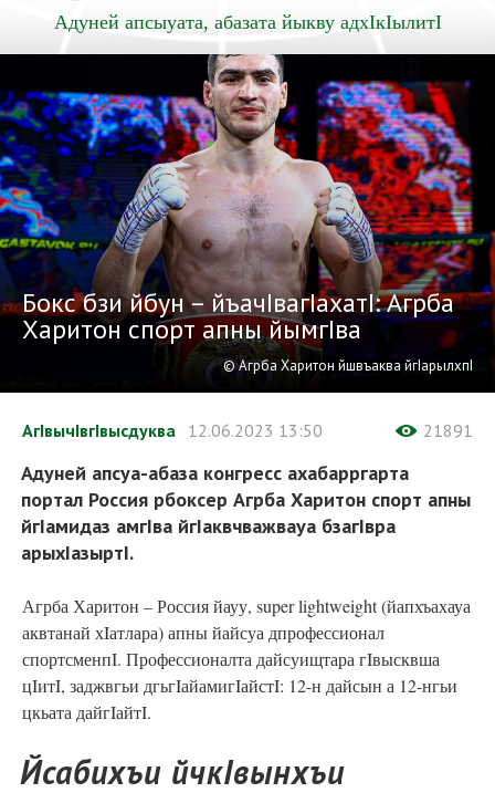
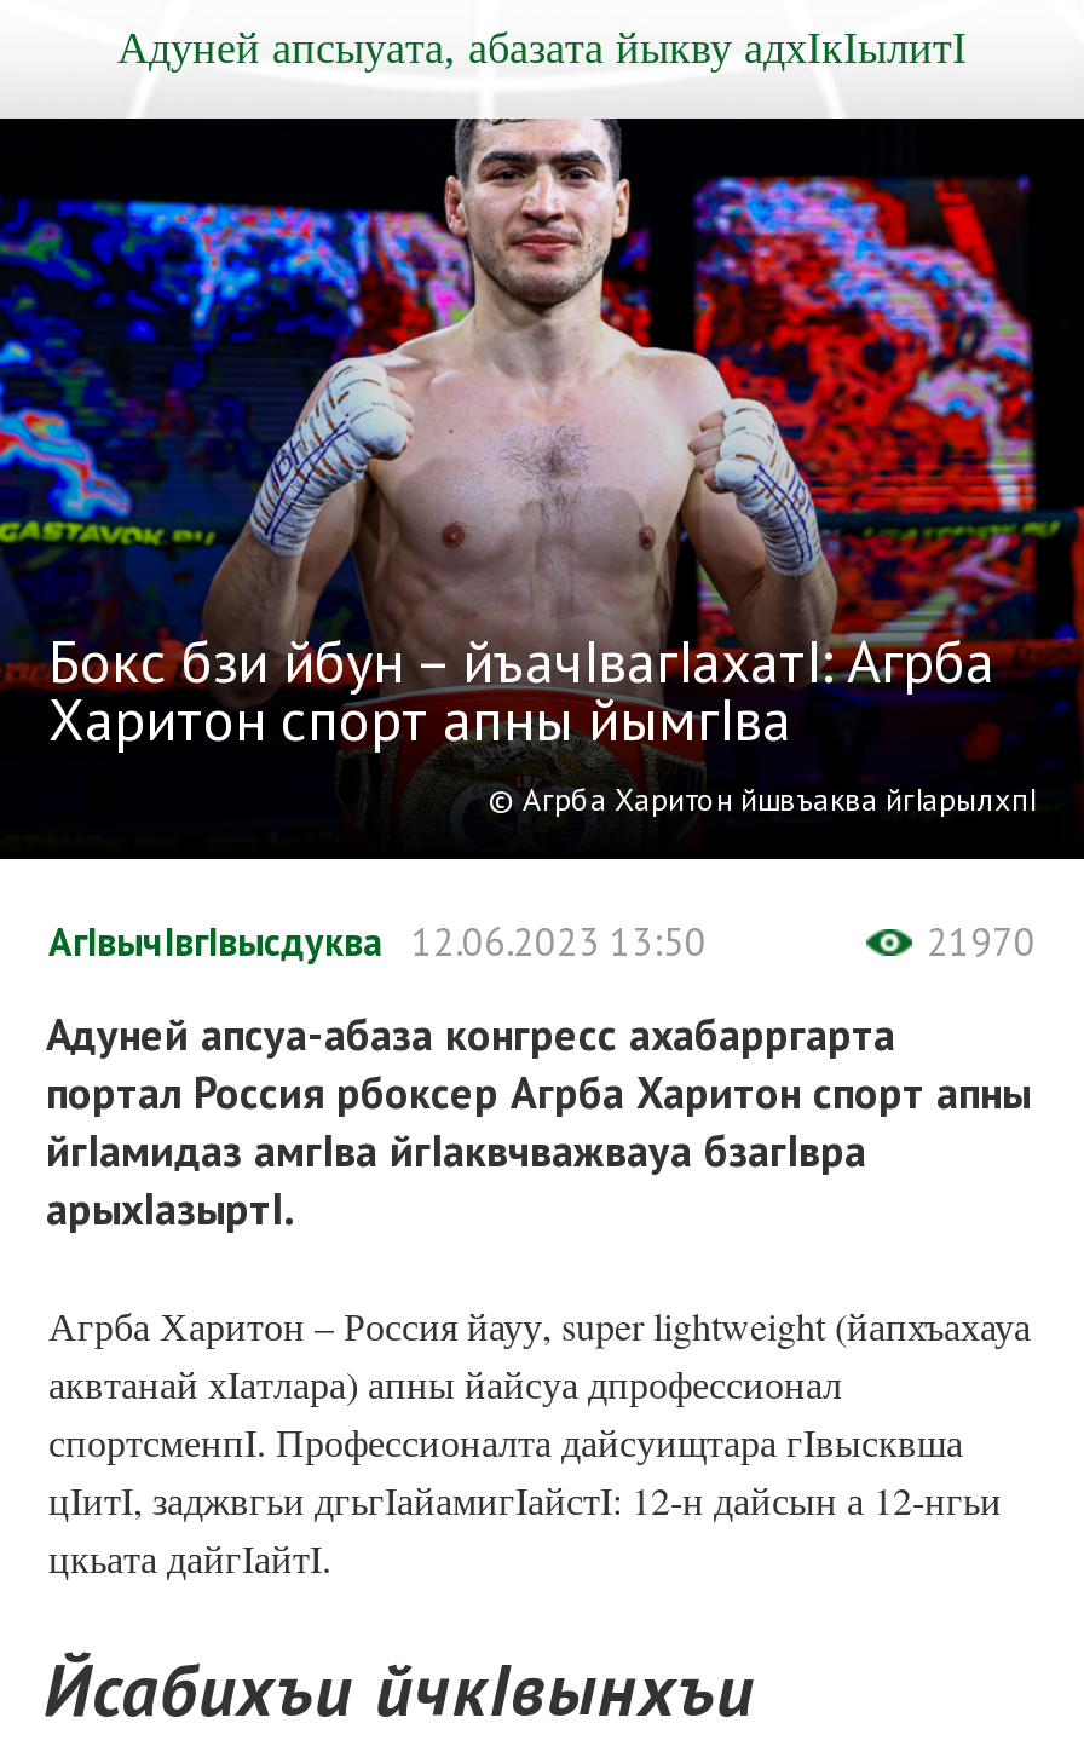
[423,419,473,441] 21891 -> [927,917,1036,966] 21970

